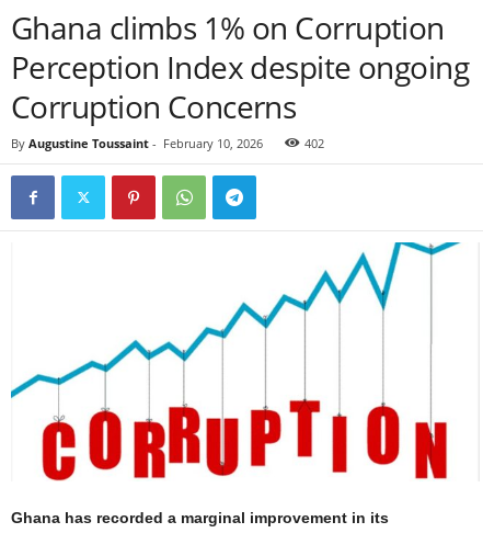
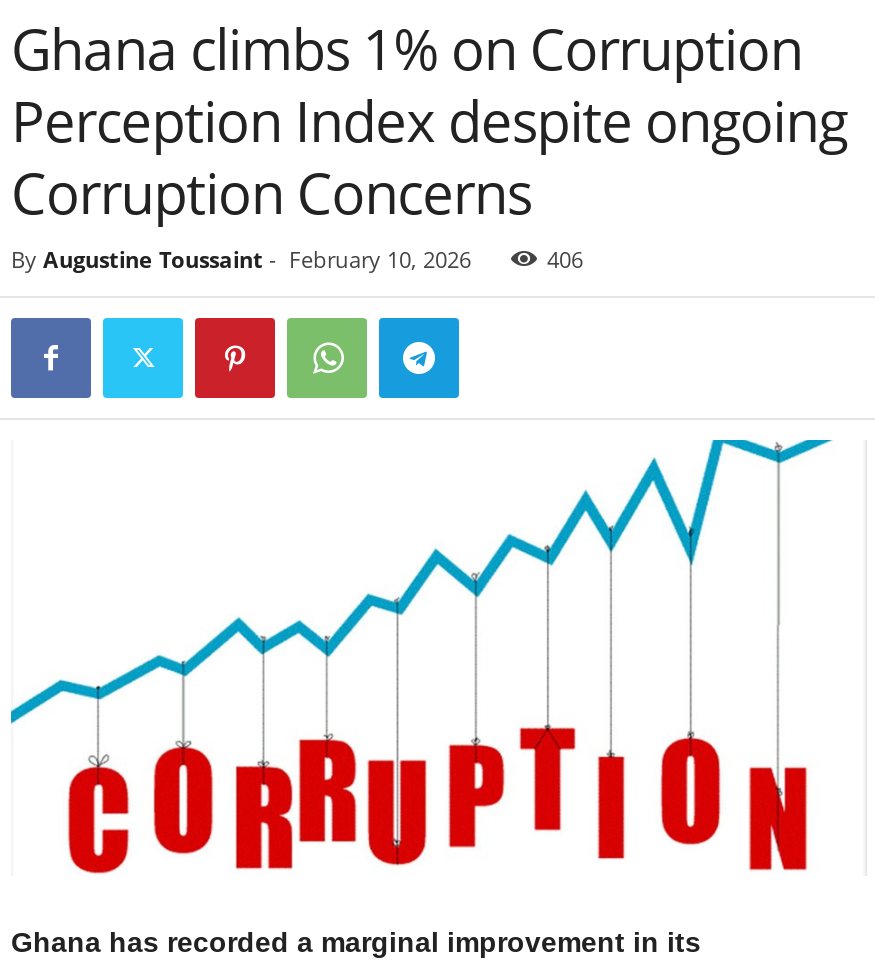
[304,135,324,151] 402 -> [547,244,583,274] 406

